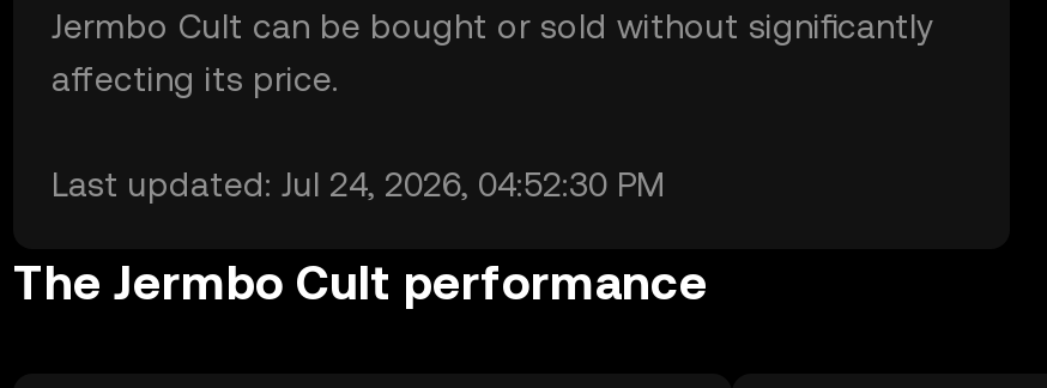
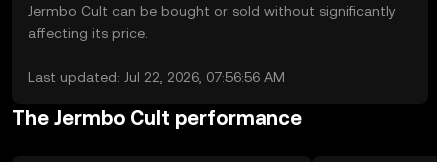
[52,165,665,204] Last updated: Jul 24, 2026, 04:52:30 PM -> [28,69,285,85] Last updated: Jul 22, 2026, 07:56:56 AM

